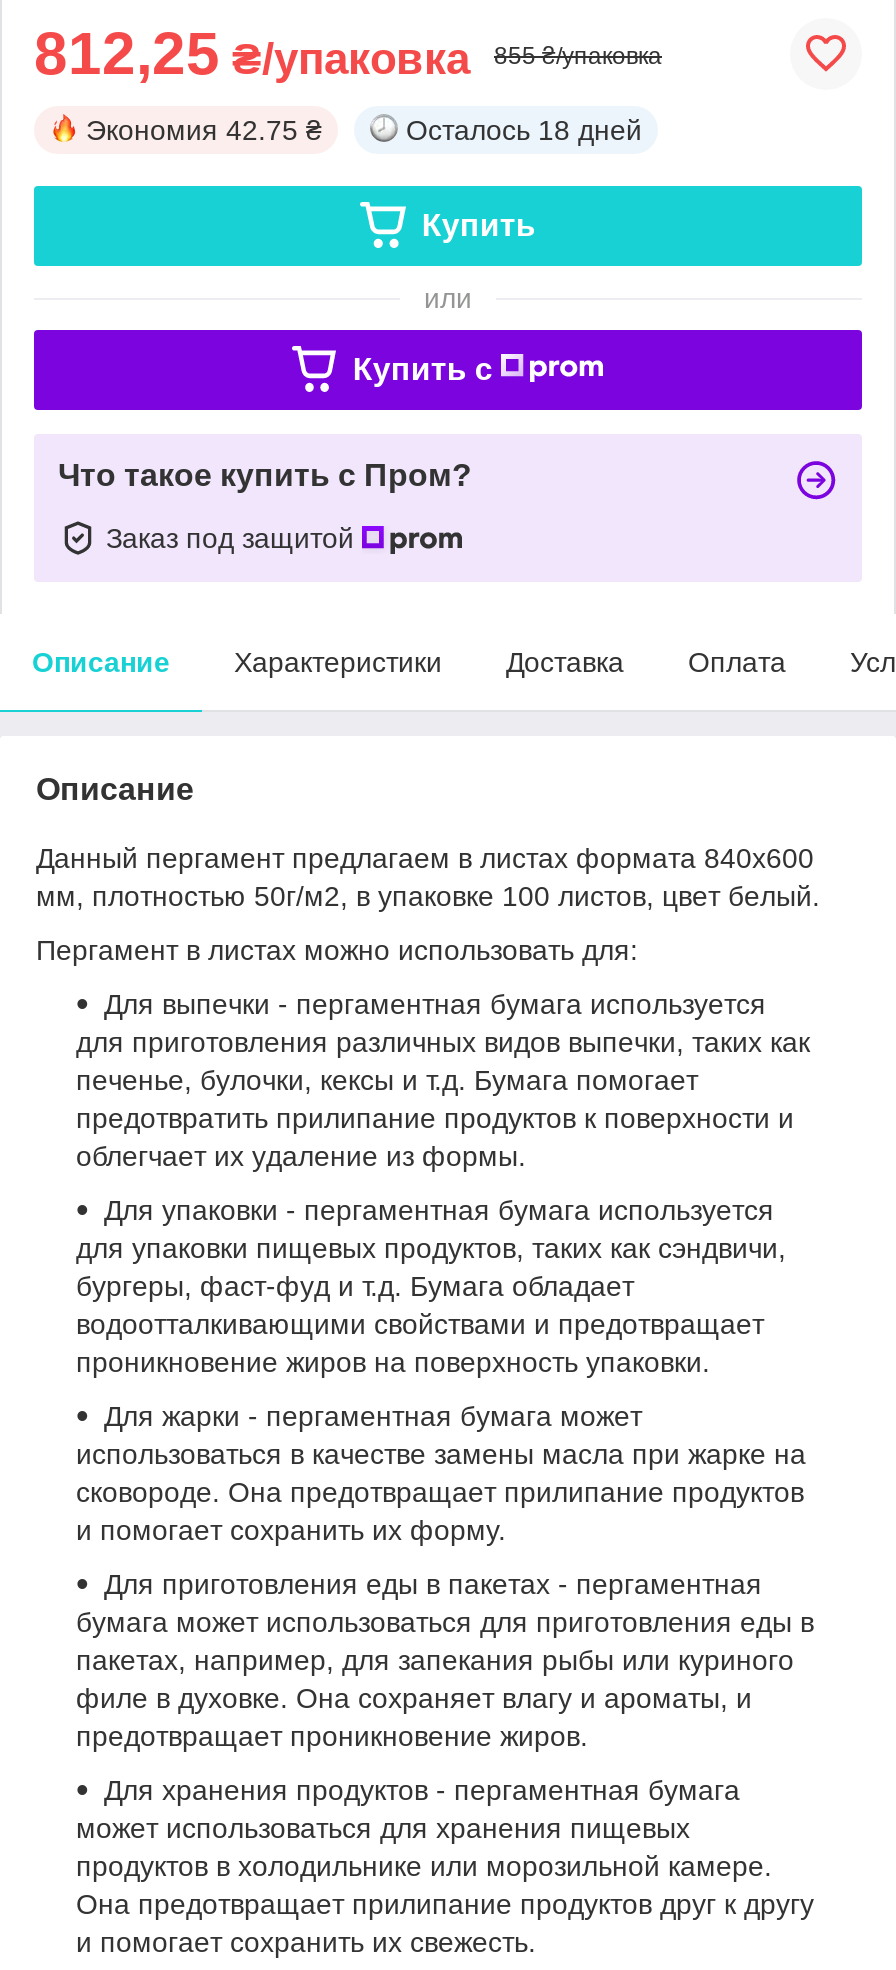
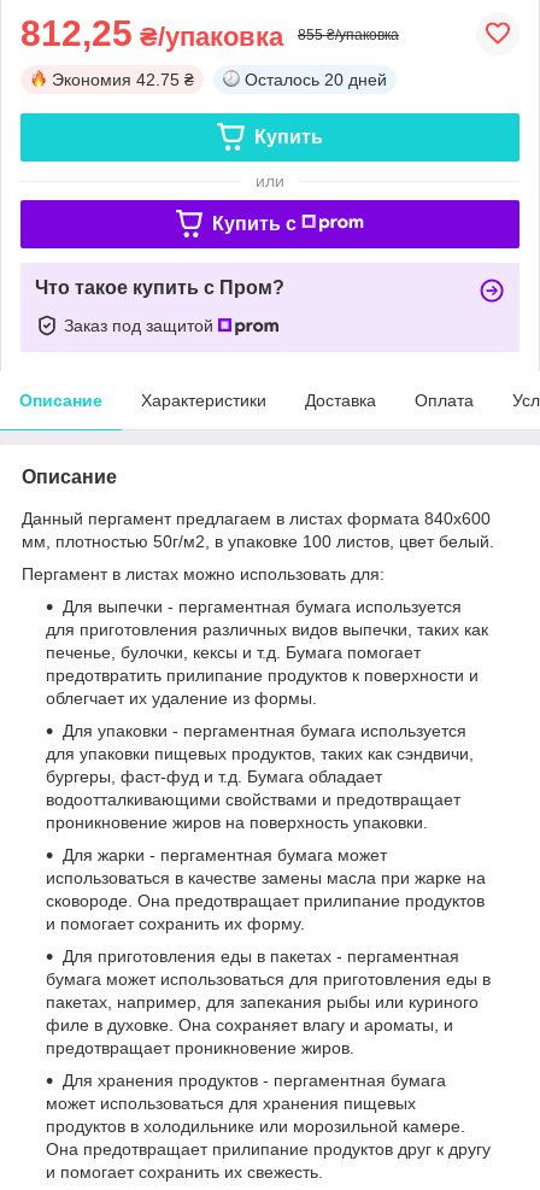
[406,114,642,146] Осталось 18 дней -> [245,70,387,89] Осталось 20 дней

